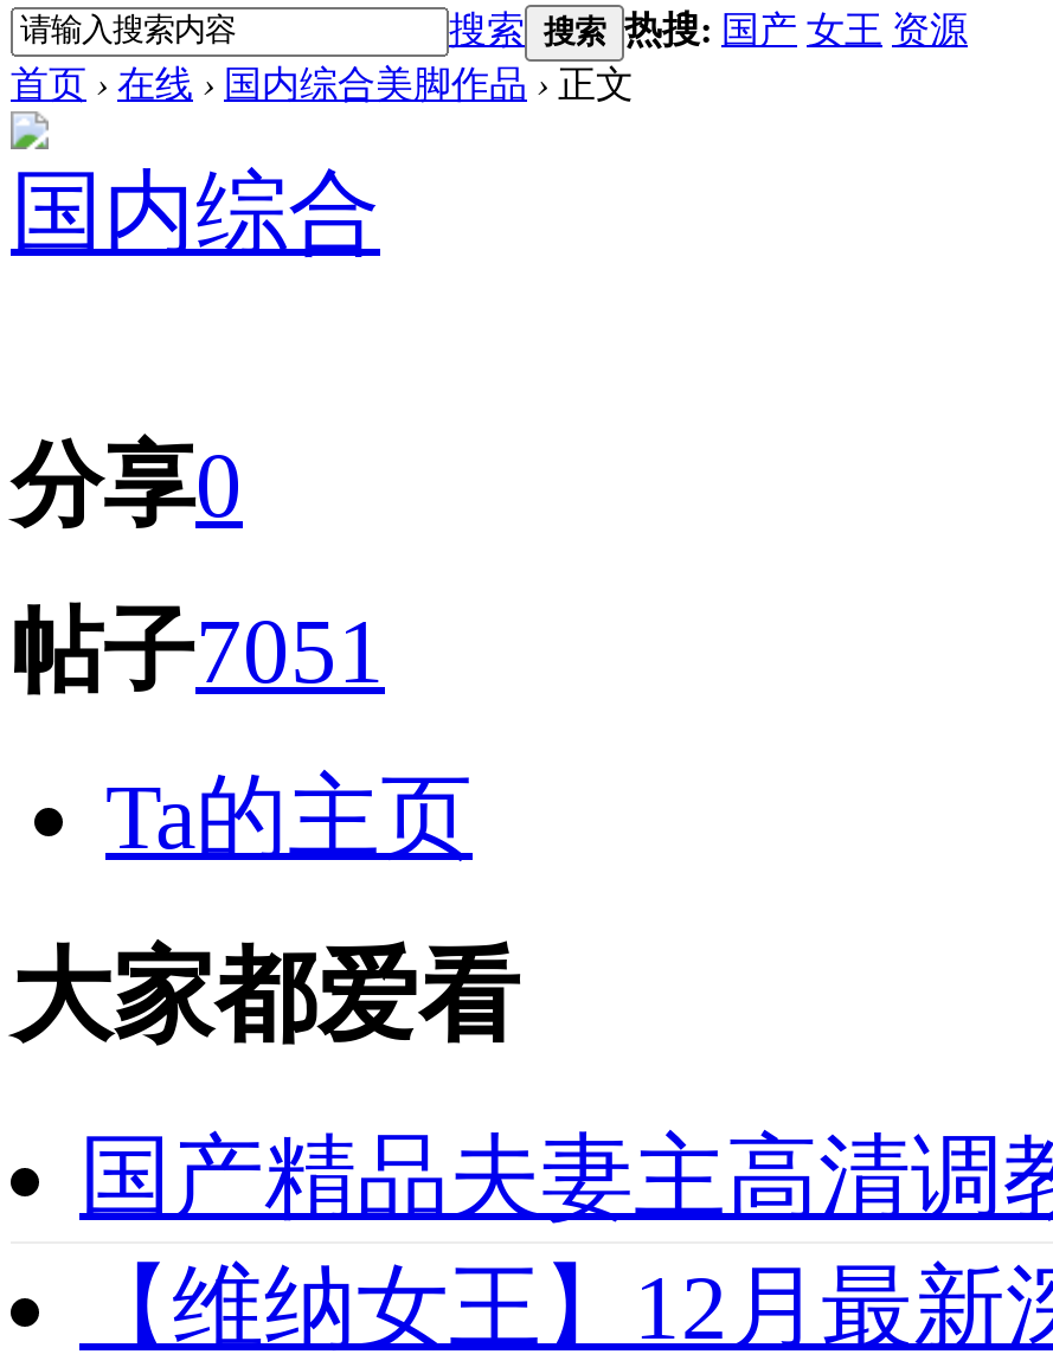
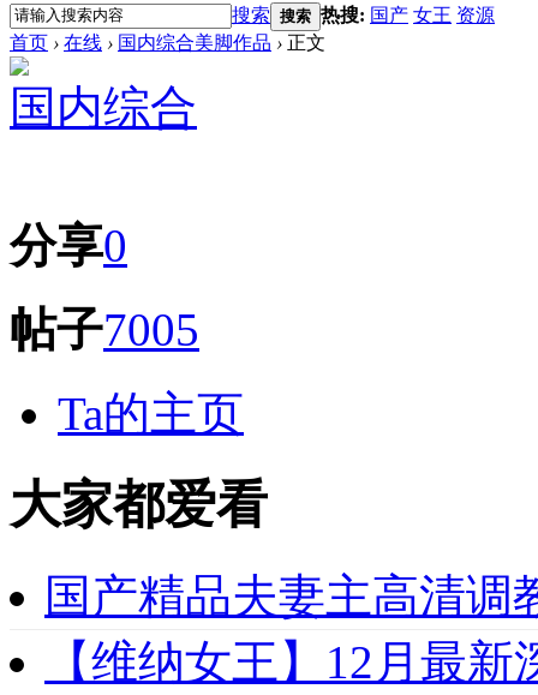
[11,599,385,701] 帖子7051 -> [10,303,199,355] 帖子7005

